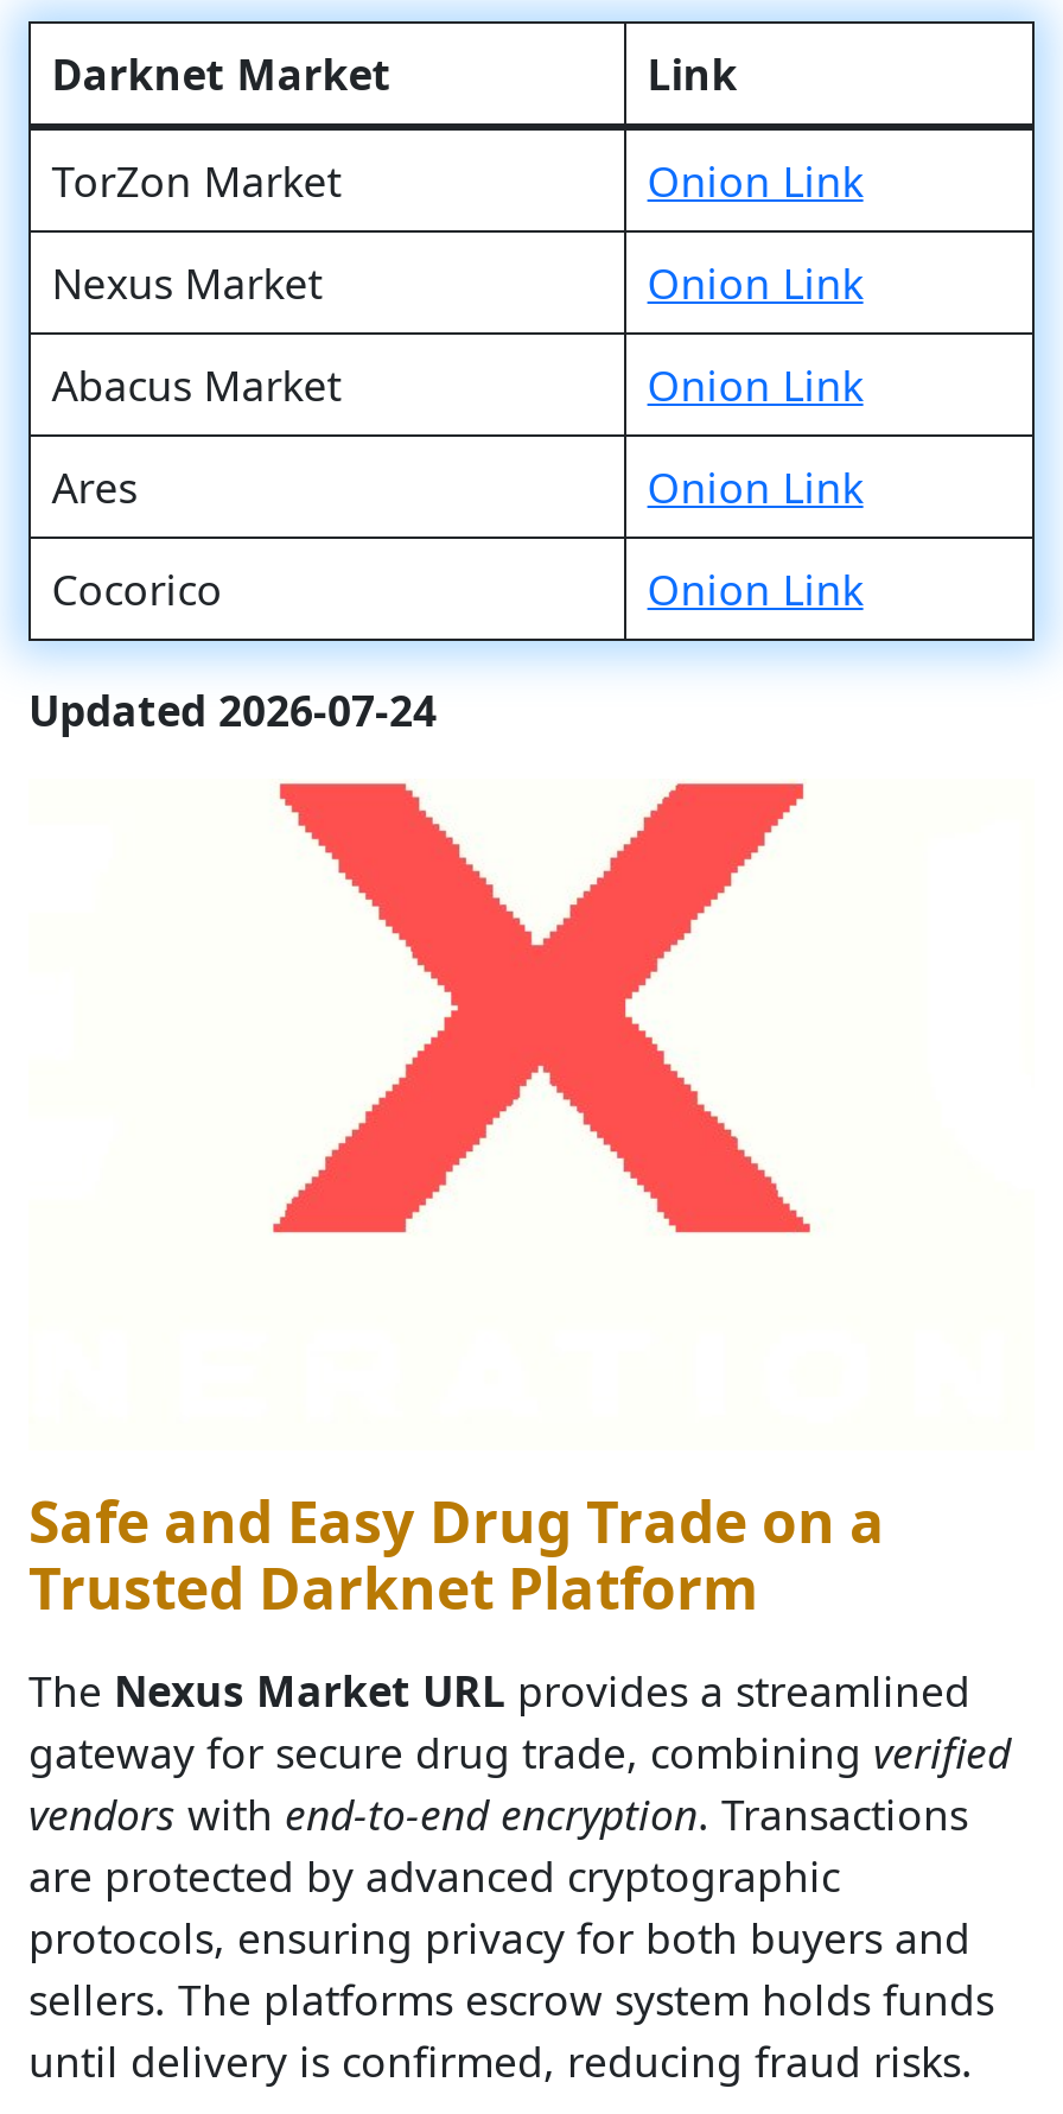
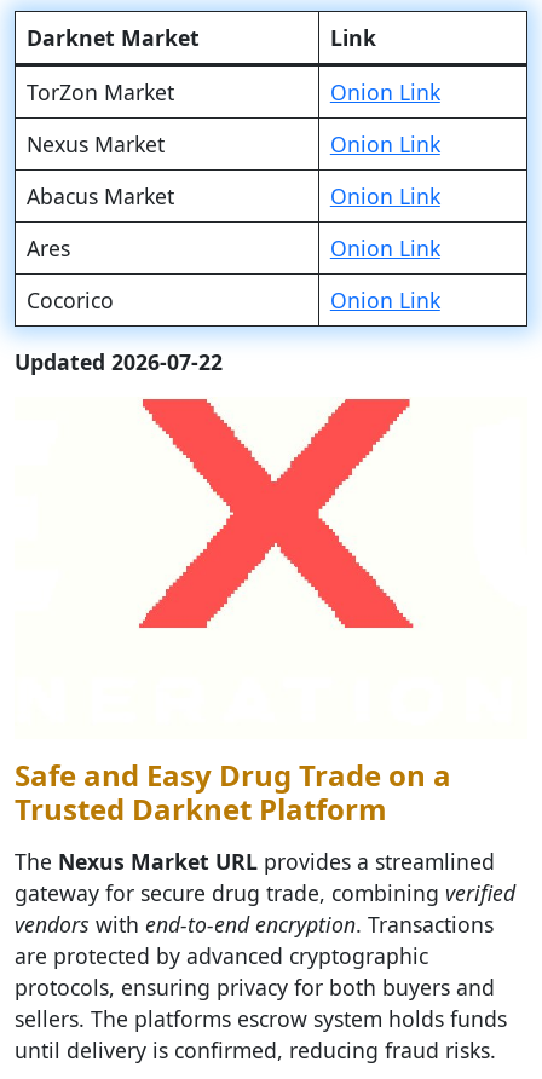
[28,681,437,738] Updated 2026-07-24 -> [15,347,223,376] Updated 2026-07-22

